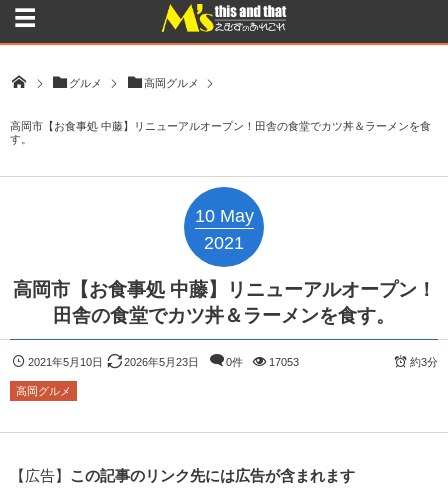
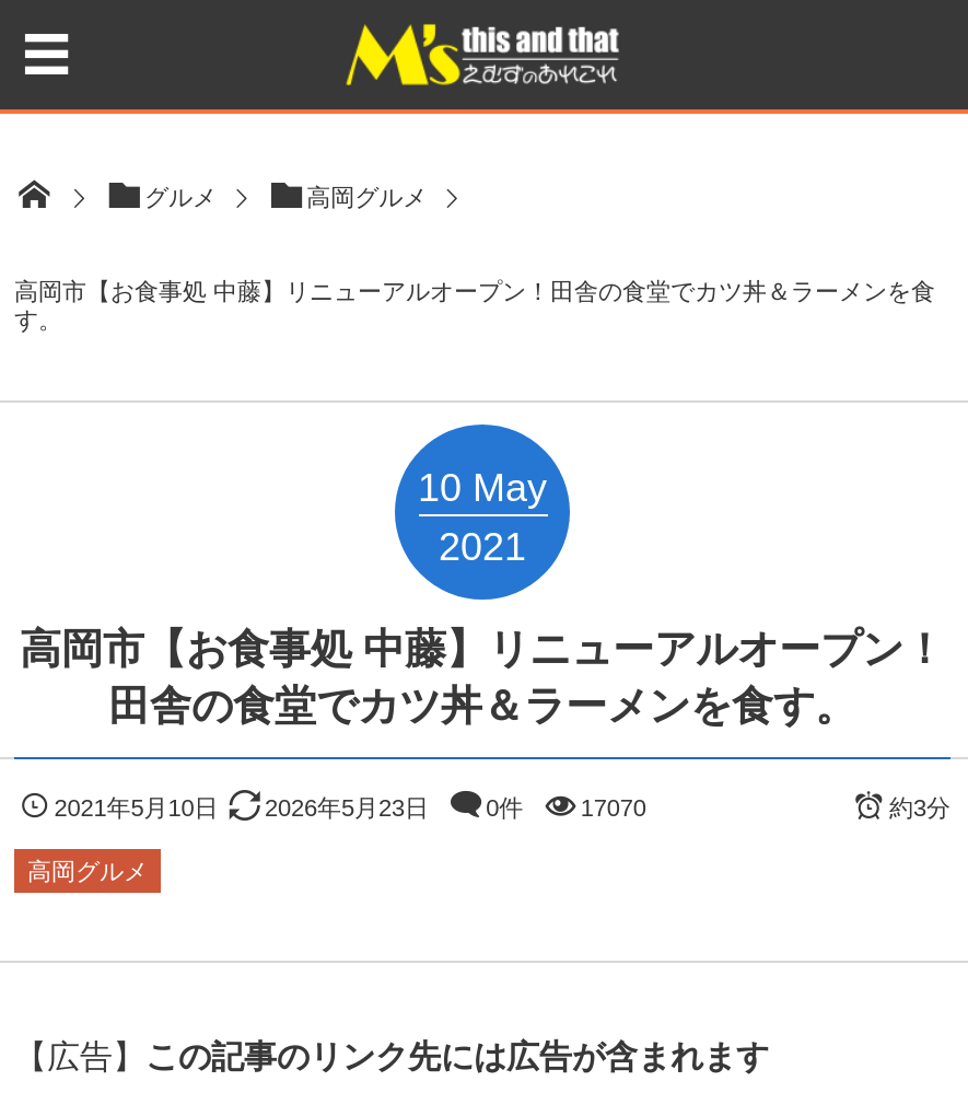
[269,356,299,368] 17053 -> [581,795,646,821] 17070

